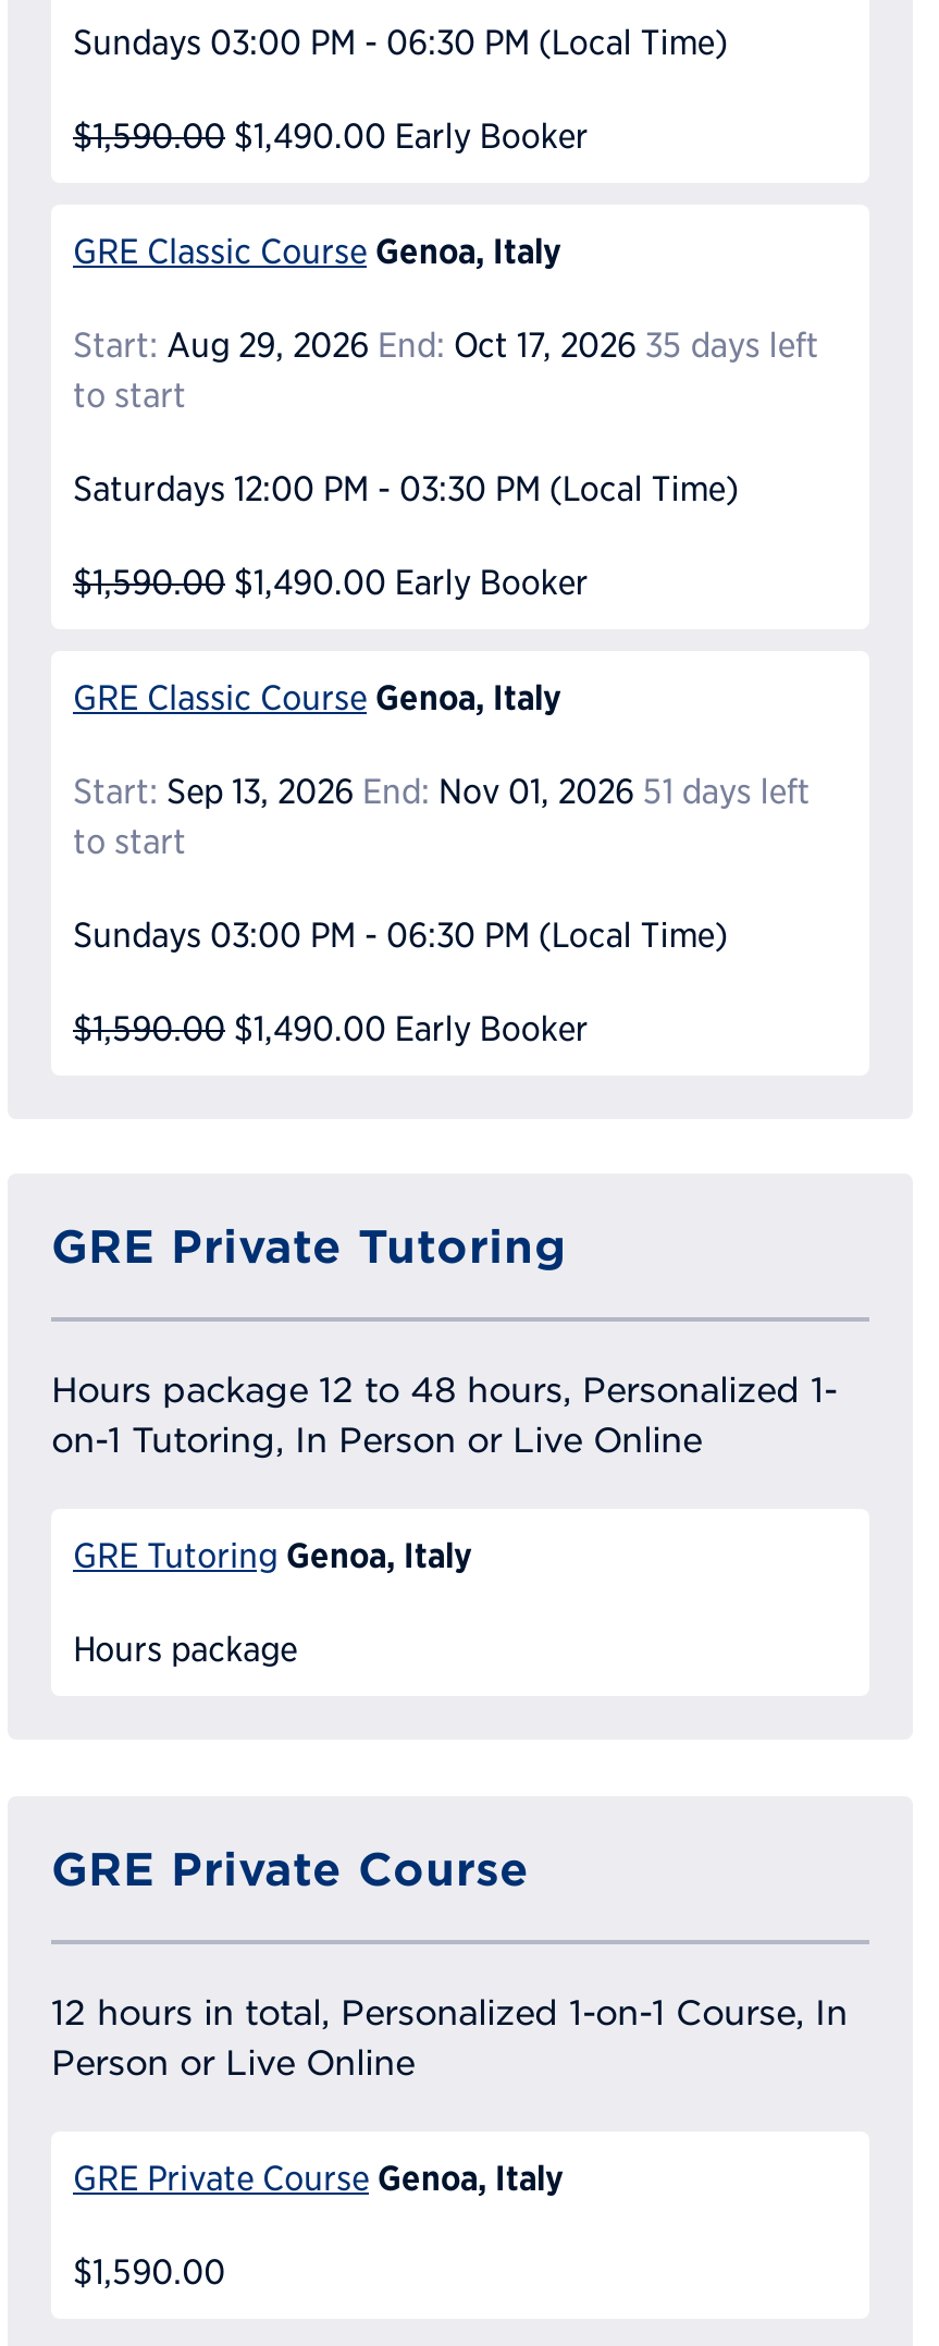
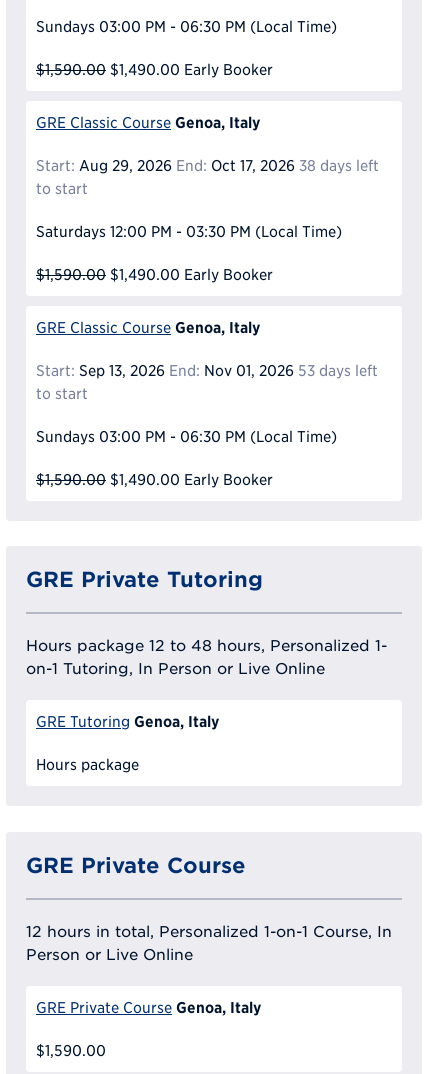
[73,326,819,363] Start: Aug 29, 2026 End: Oct 17, 2026 35 days left -> [36,157,379,174] Start: Aug 29, 2026 End: Oct 17, 2026 38 days left
[73,772,810,809] Start: Sep 13, 2026 End: Nov 01, 2026 51 days left -> [36,362,378,379] Start: Sep 13, 2026 End: Nov 01, 2026 53 days left

